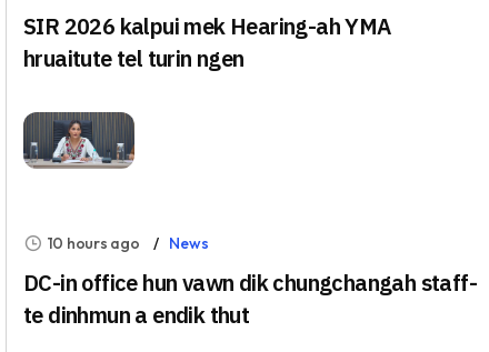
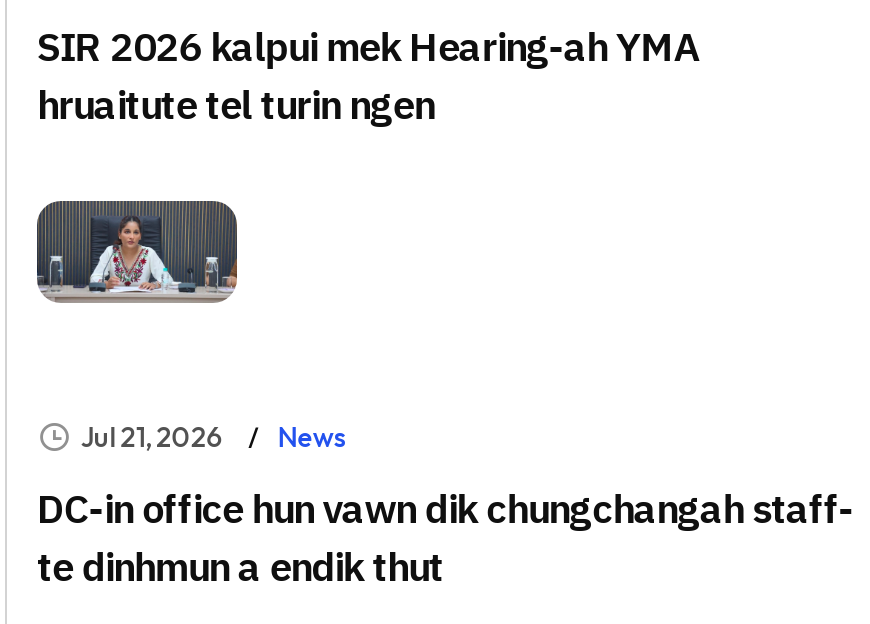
[47,233,208,253] 10 hours ago News -> [80,418,348,454] Jul 21, 2026 News

